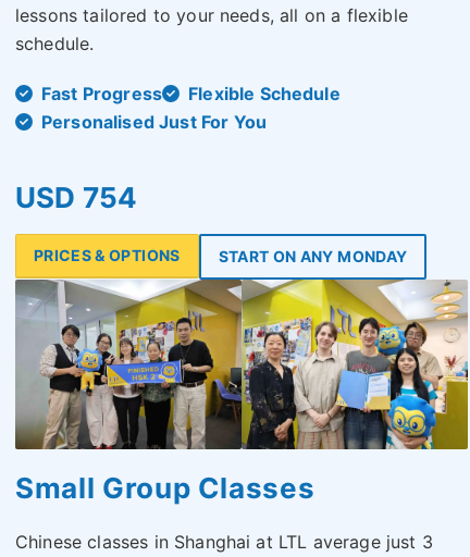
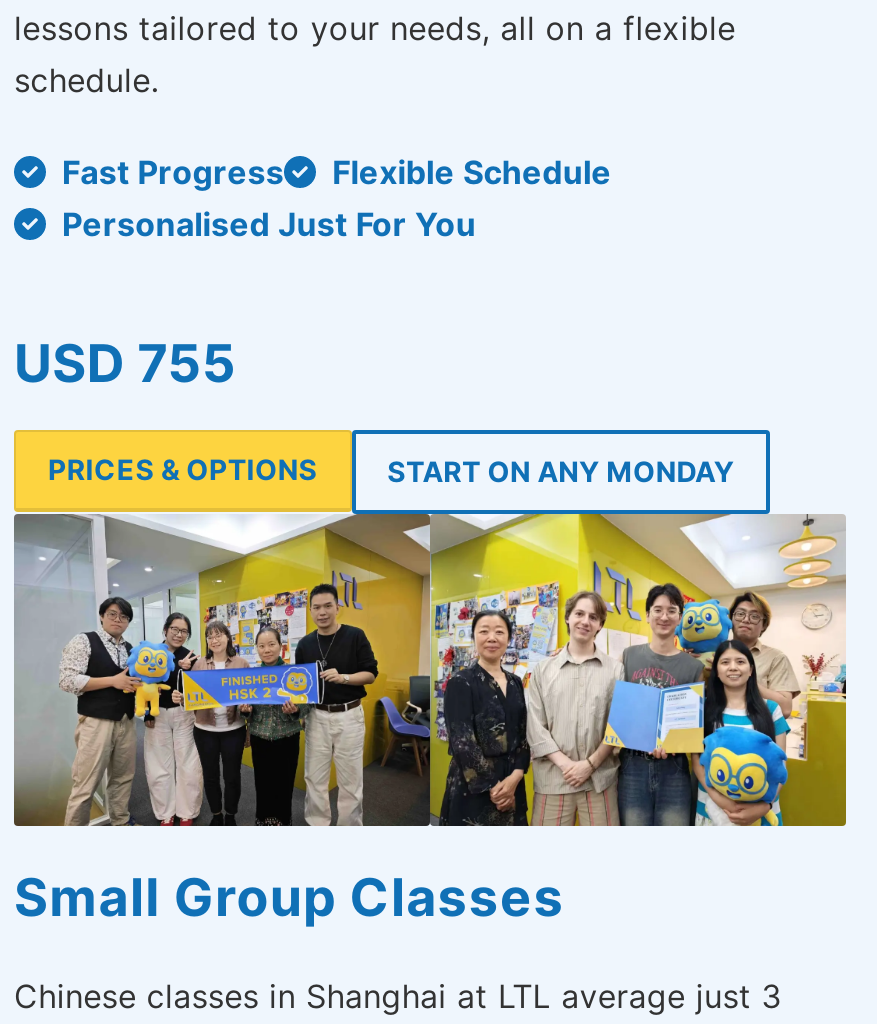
[15,180,137,214] USD 754 -> [14,332,236,394] USD 755

